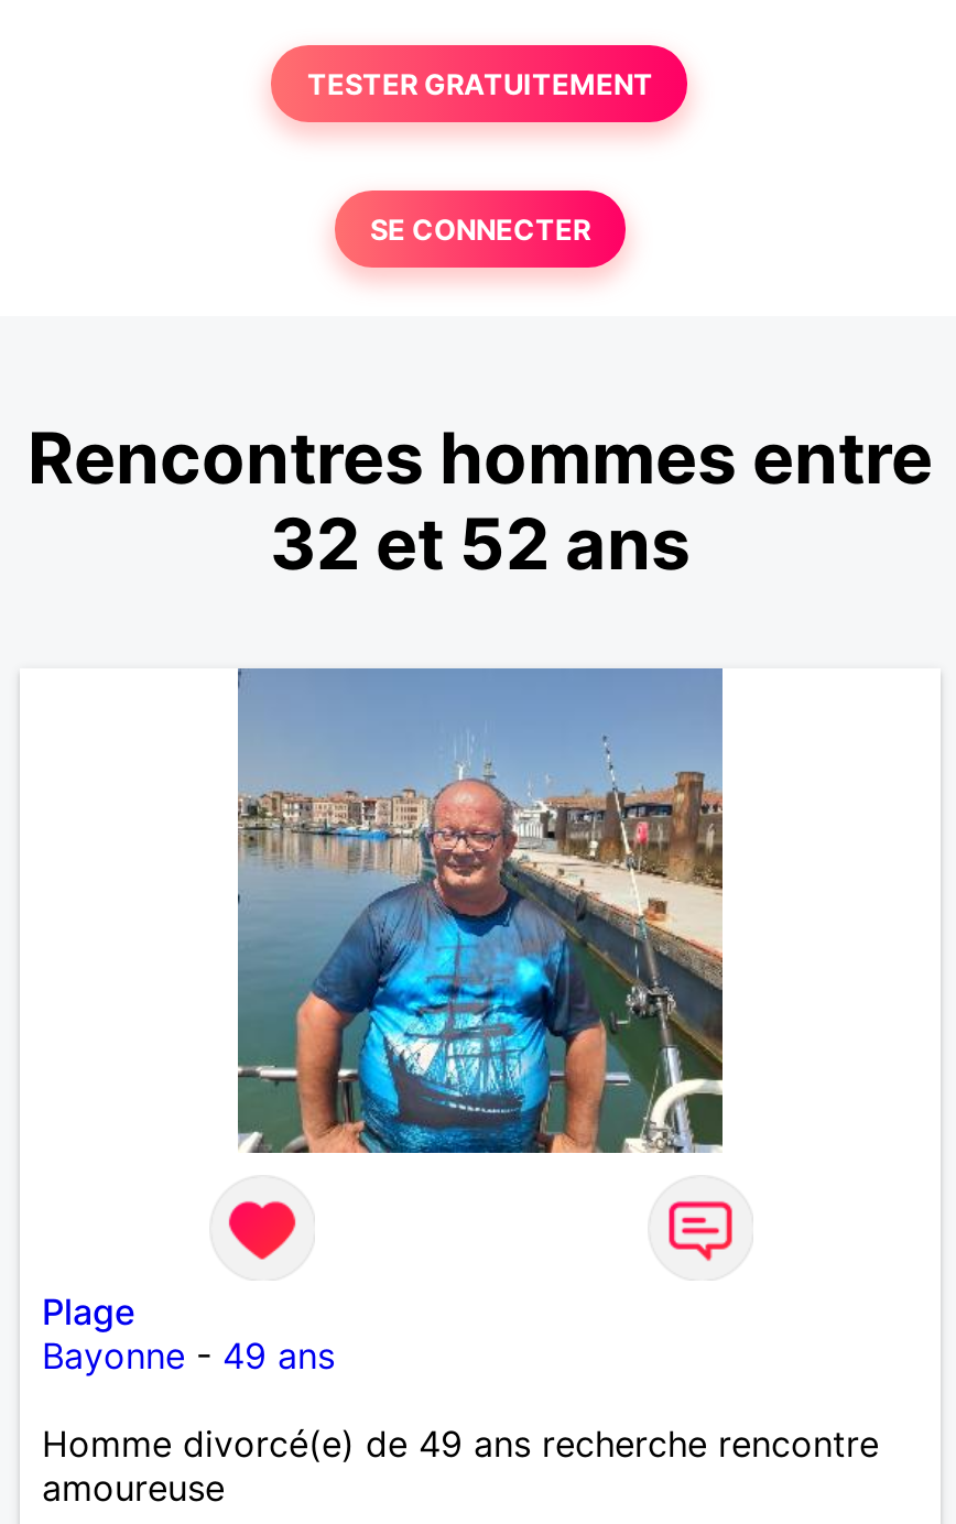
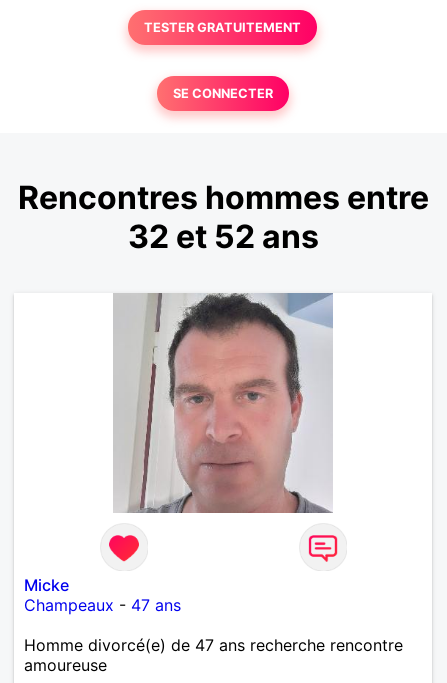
[238,668,725,1155] [image] -> [114,293,333,514] [image]
[42,1289,335,1377] Plage | Bayonne - 49 ans -> [24,575,181,615] Micke | Champeaux - 47 ans
[42,1421,879,1465] Homme divorcé(e) de 49 ans recherche rencontre -> [24,635,403,655] Homme divorcé(e) de 47 ans recherche rencontre

